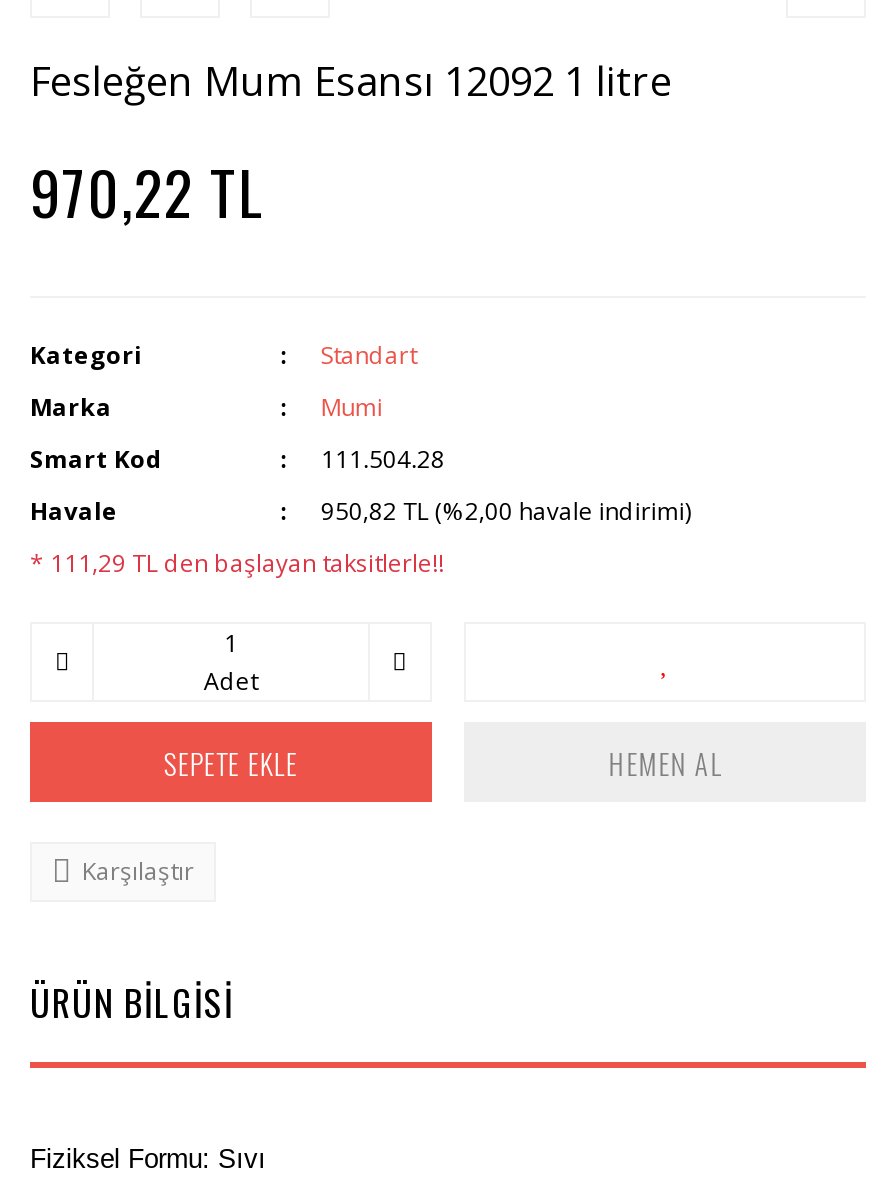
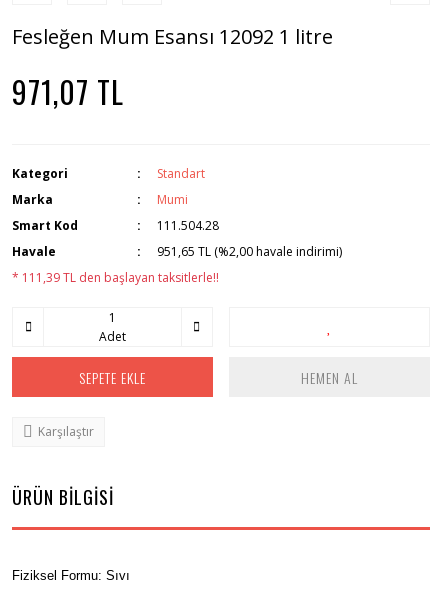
[30,146,264,236] 970,22 TL -> [12,69,124,114] 971,07 TL
[321,494,691,528] 950,82 TL (%2,00 havale indirimi) -> [157,243,342,260] 951,65 TL (%2,00 havale indirimi)
[30,546,444,580] * 111,29 TL den başlayan taksitlerle!! -> [12,269,219,286] * 111,39 TL den başlayan taksitlerle!!

